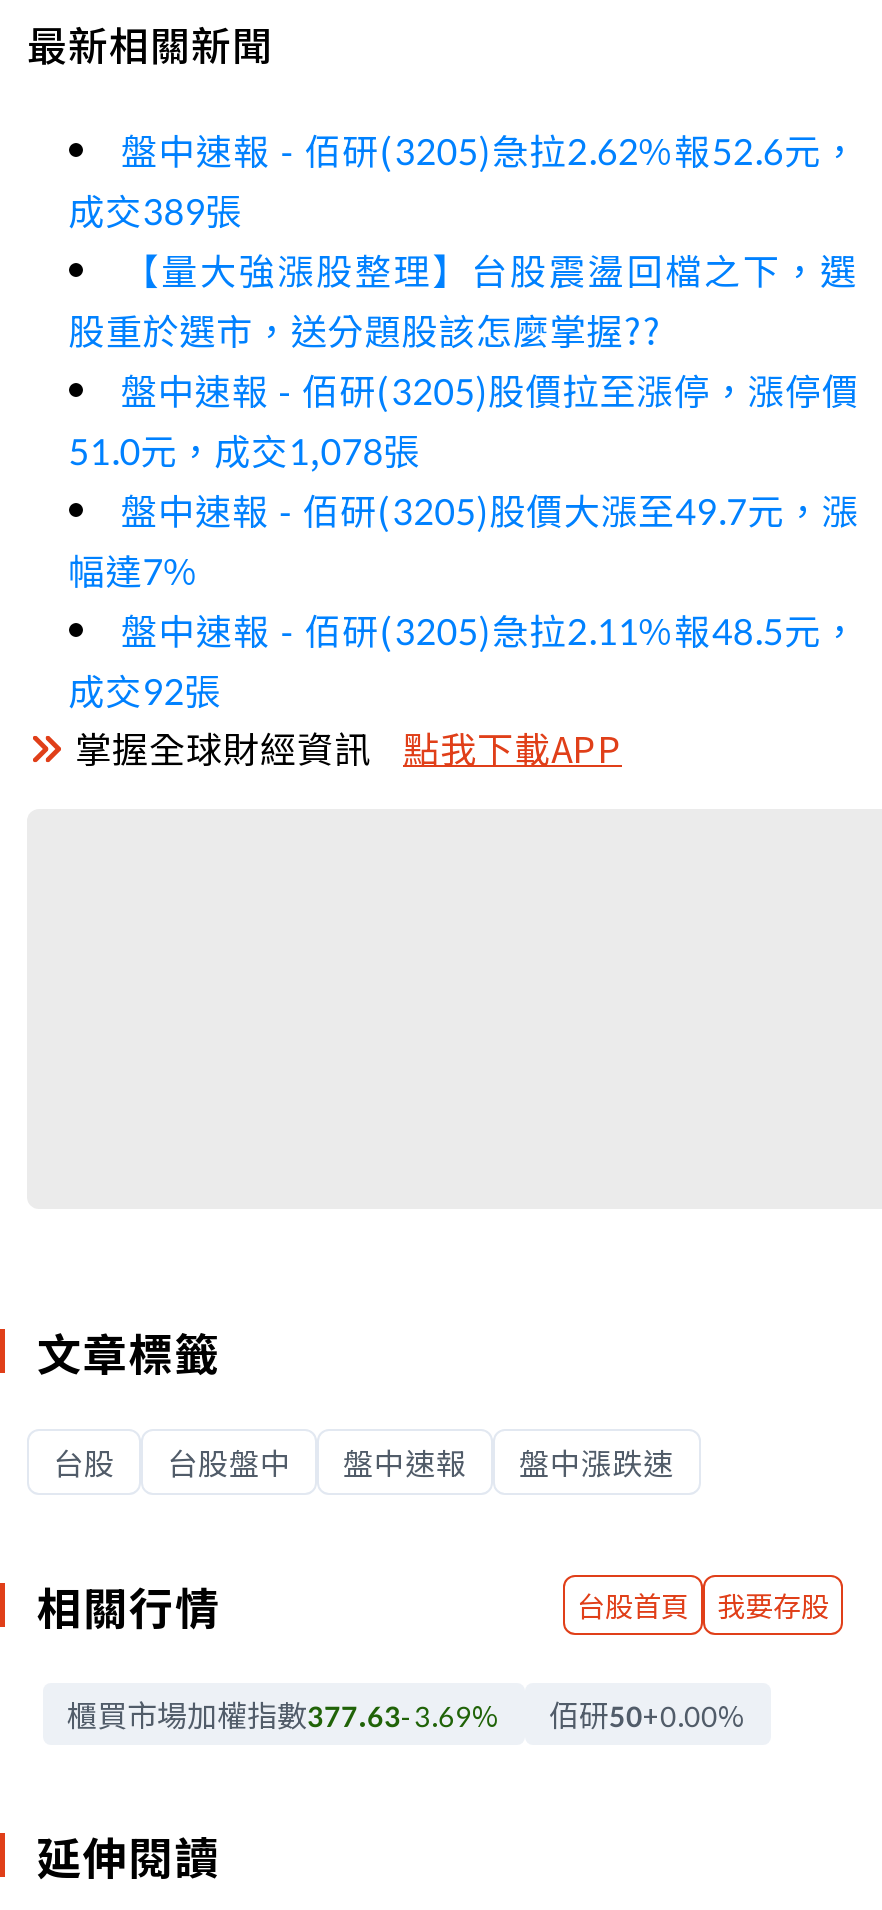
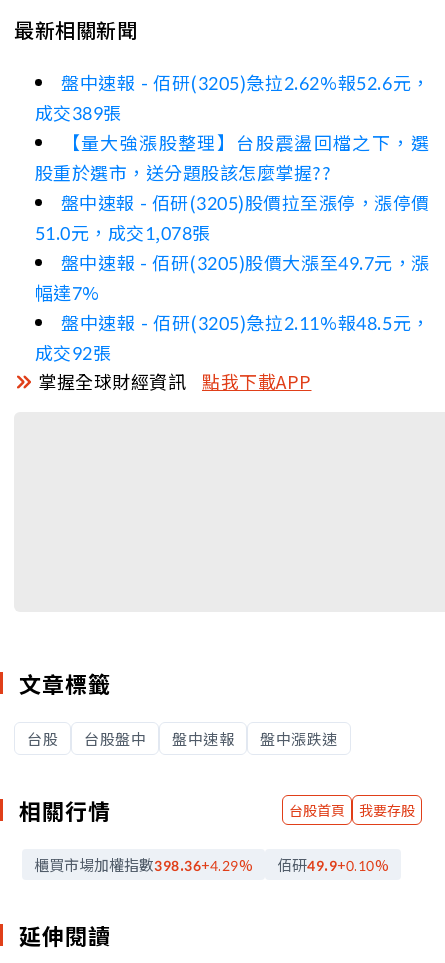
[67,1693,501,1735] 櫃買市場加權指數377.63-3.69% -> [34,854,253,875] 櫃買市場加權指數398.36+4.29%
[549,1693,747,1735] 佰研50+0.00% -> [277,854,389,875] 佰研49.9+0.10%

